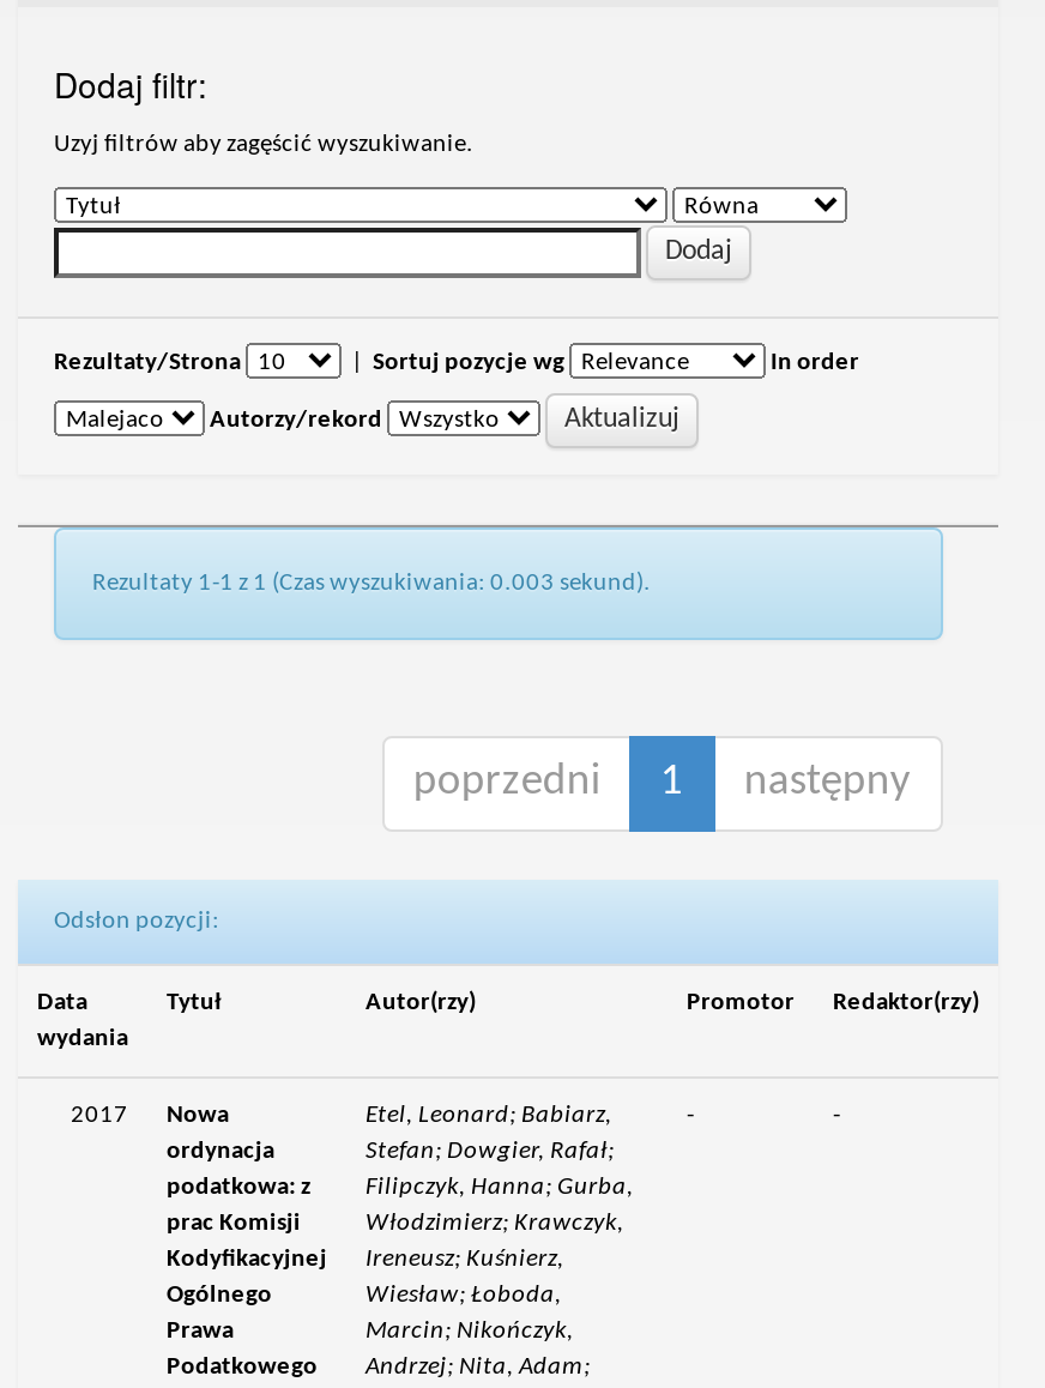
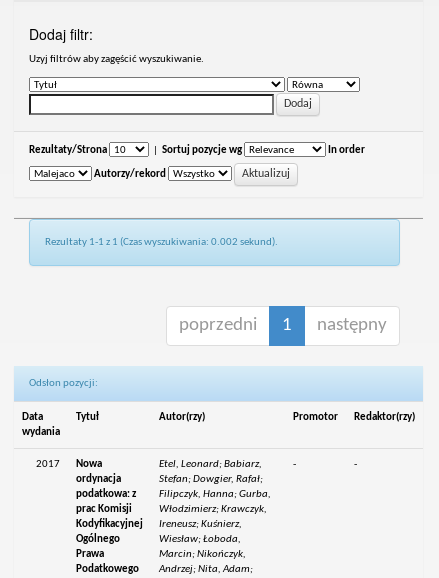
[92,571,651,597] Rezultaty 1-1 z 1 (Czas wyszukiwania: 0.003 sekund). -> [45,237,278,248] Rezultaty 1-1 z 1 (Czas wyszukiwania: 0.002 sekund).

